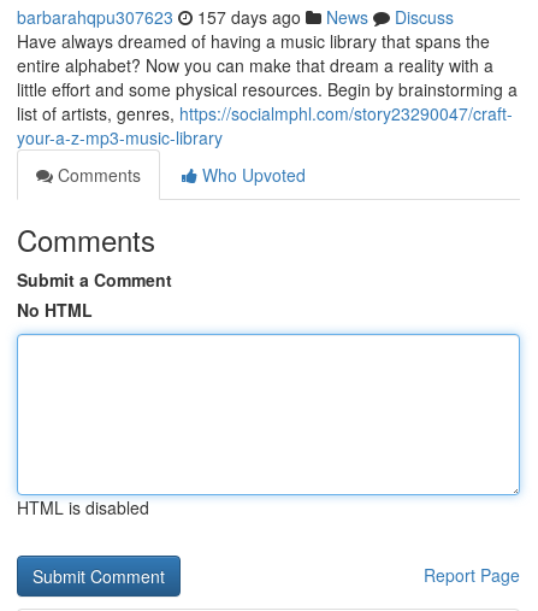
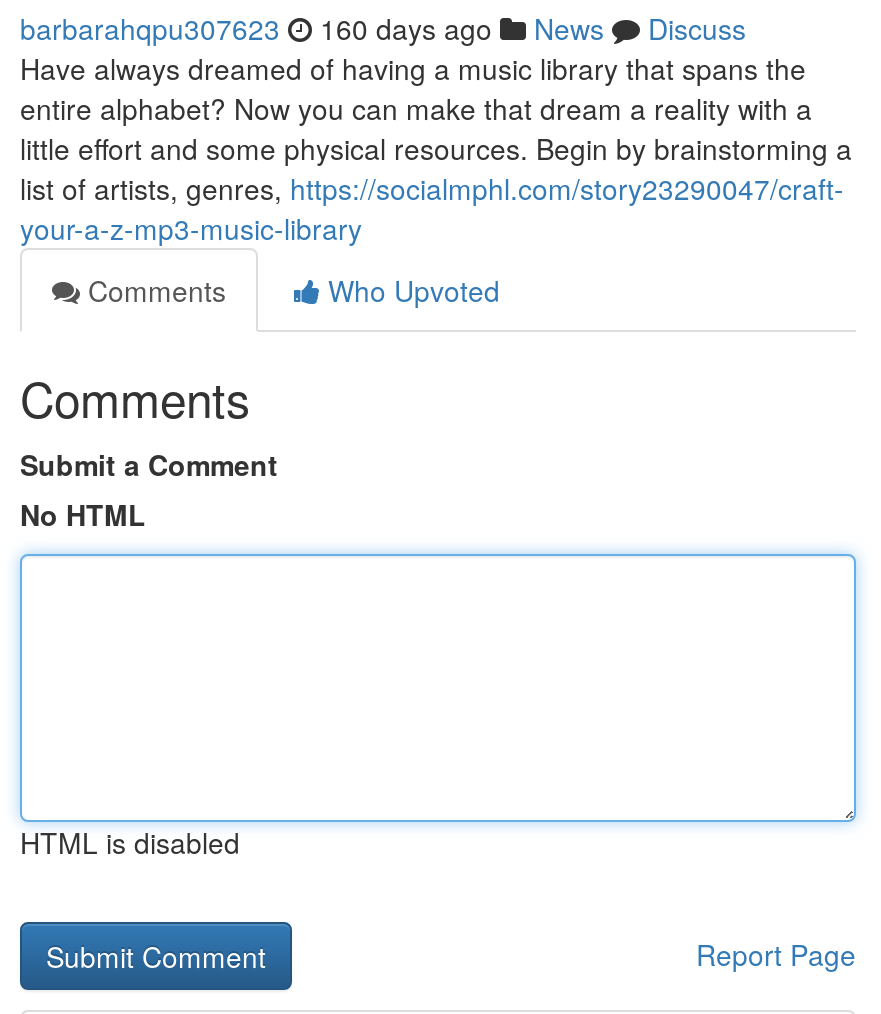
[17,5,454,29] barbarahqpu307623 157 days ago News Discuss -> [20,8,746,48] barbarahqpu307623 160 days ago News Discuss

